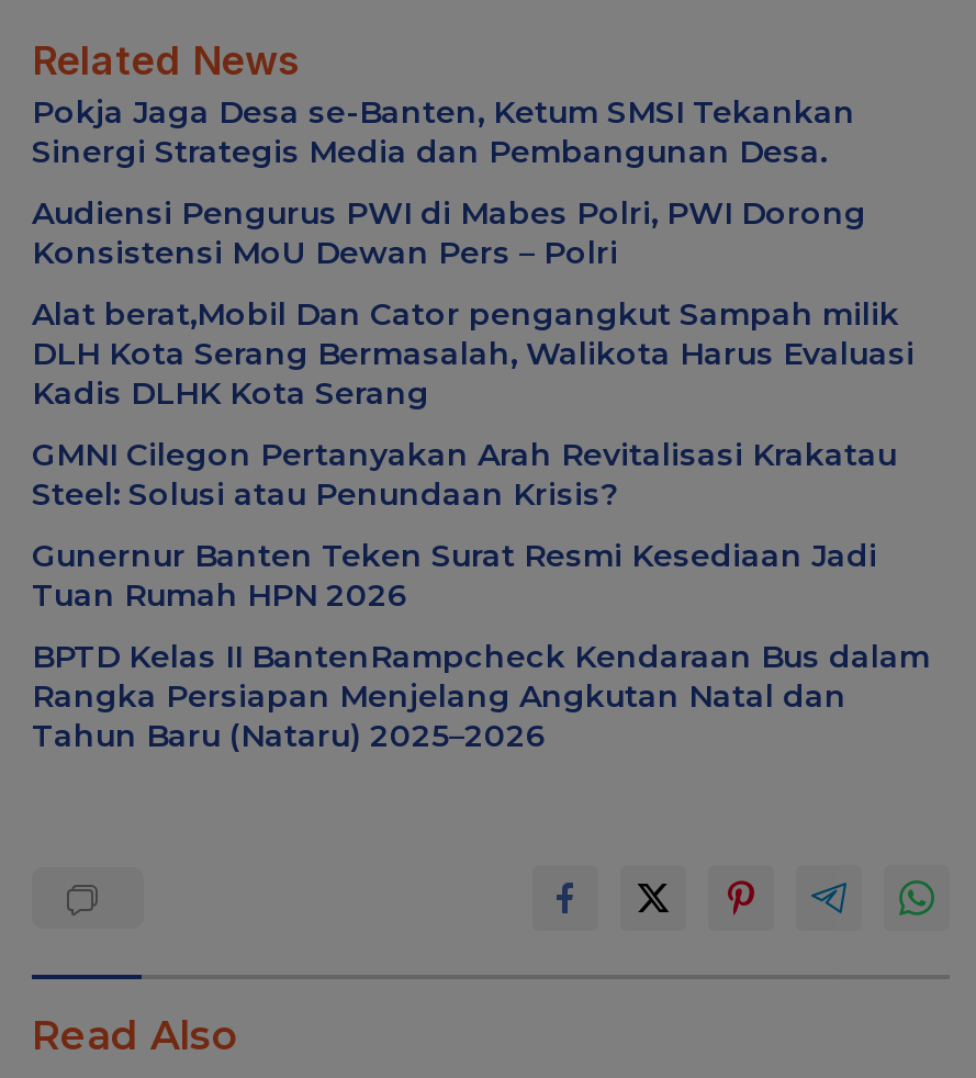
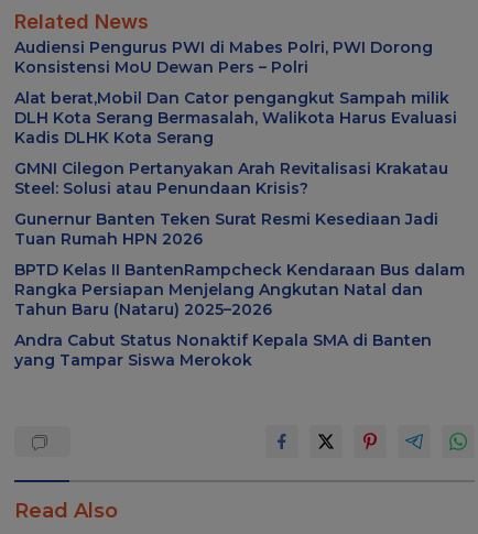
[32,92,855,171] Pokja Jaga Desa se-Banten, Ketum SMSI Tekankan | Sinergi Strategis Media dan Pembangunan Desa. -> none
moved [32,193,930,755] -> [14,37,465,319]: Audiensi Pengurus PWI di Mabes Polri, PWI Dorong | Konsistensi MoU Dewan Pers – Polri | Alat berat,Mobil Dan Cator pengangkut Sampah milik | ... | Rangka Persiapan Menjelang Angkutan Natal dan | Tahun Baru (Nataru) 2025–2026
none -> [14,330,432,370] Andra Cabut Status Nonaktif Kepala SMA di Banten | yang Tampar Siswa Merokok

